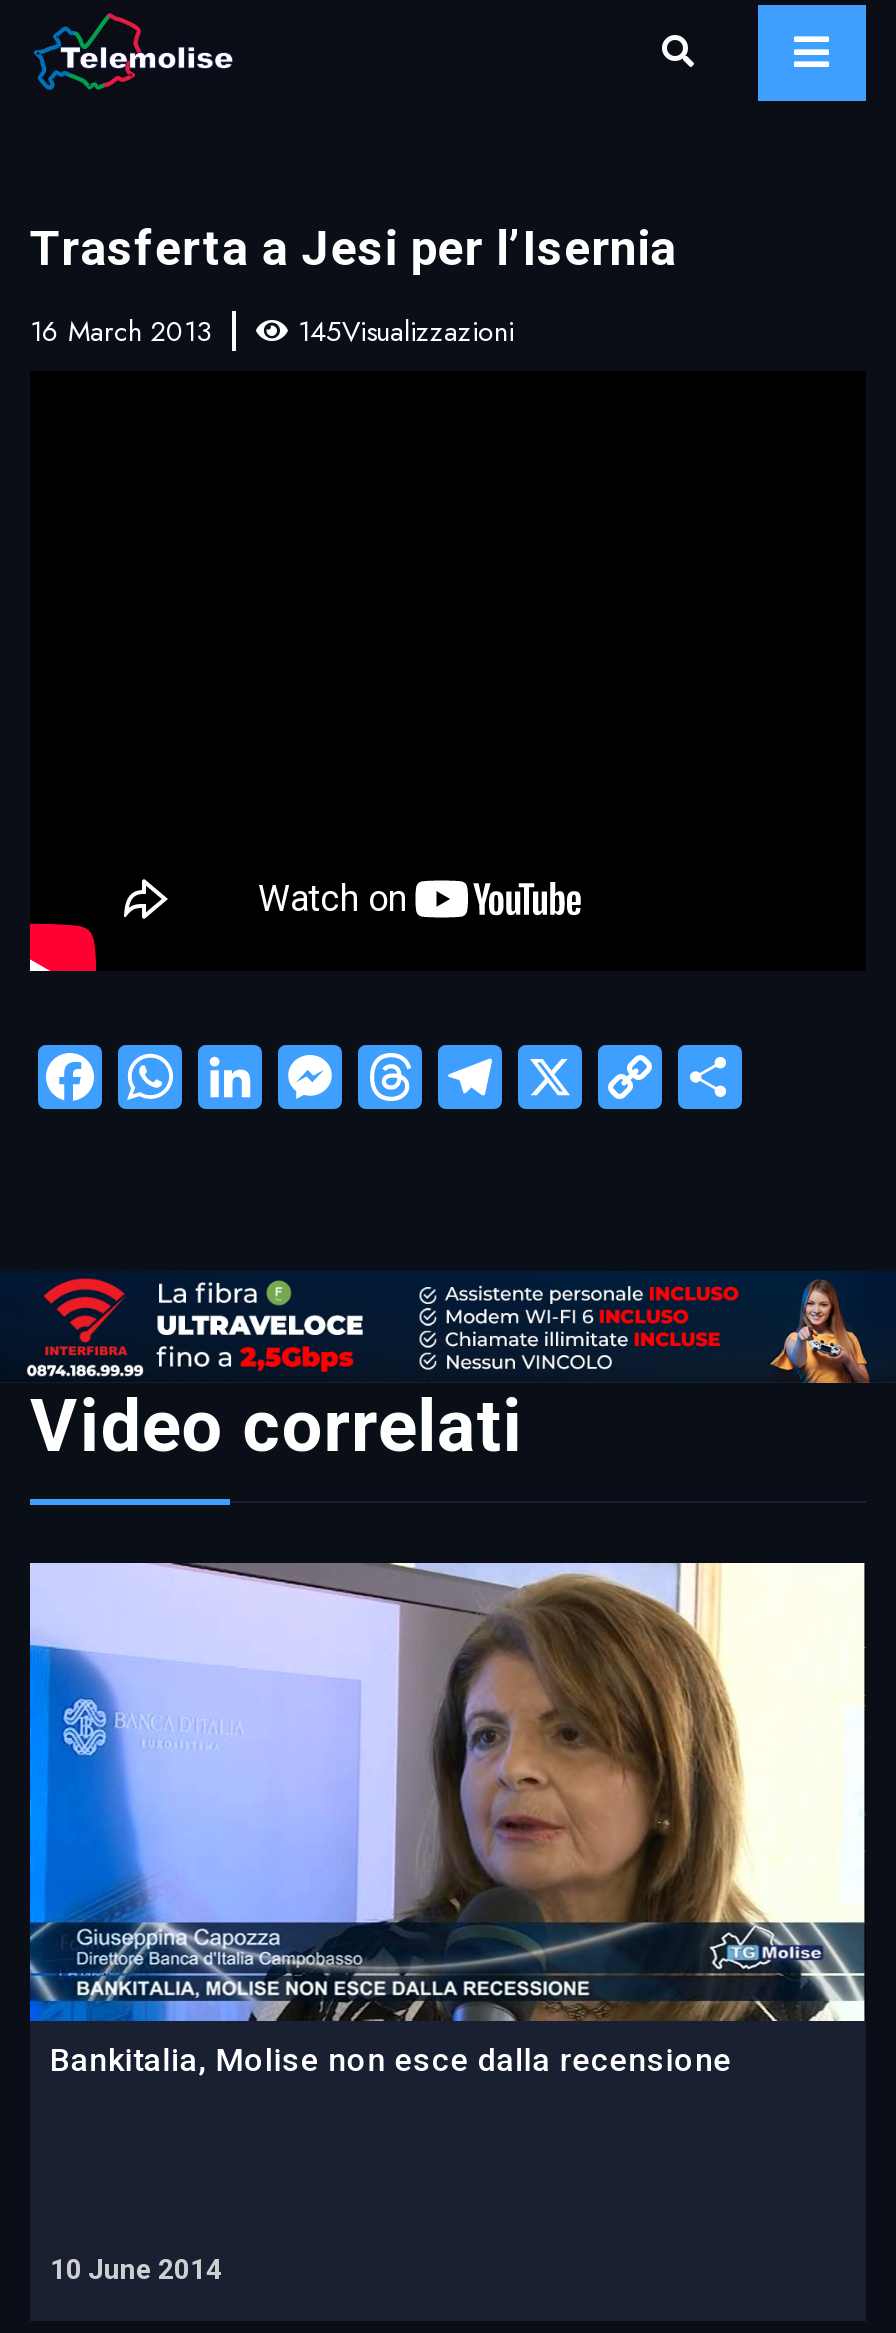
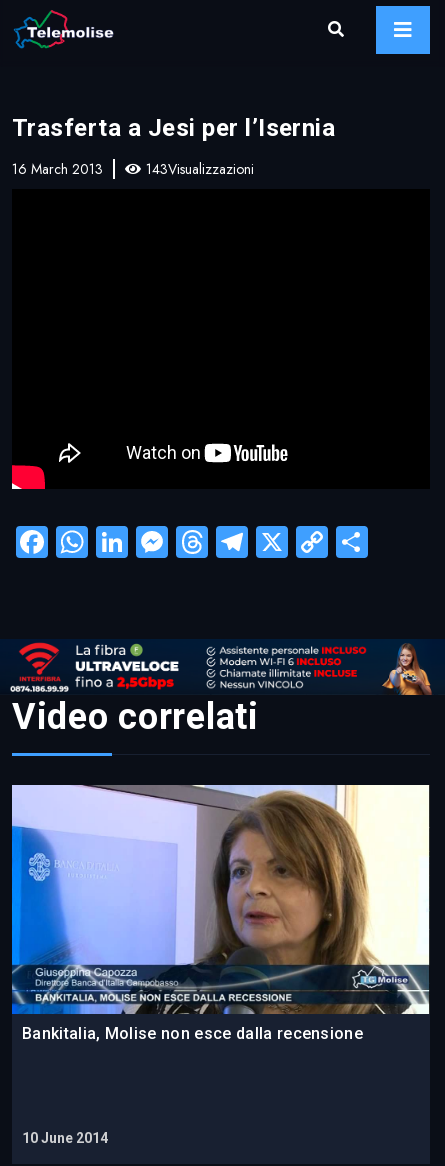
[298,311,514,351] 145Visualizzazioni -> [146,159,254,179] 143Visualizzazioni

